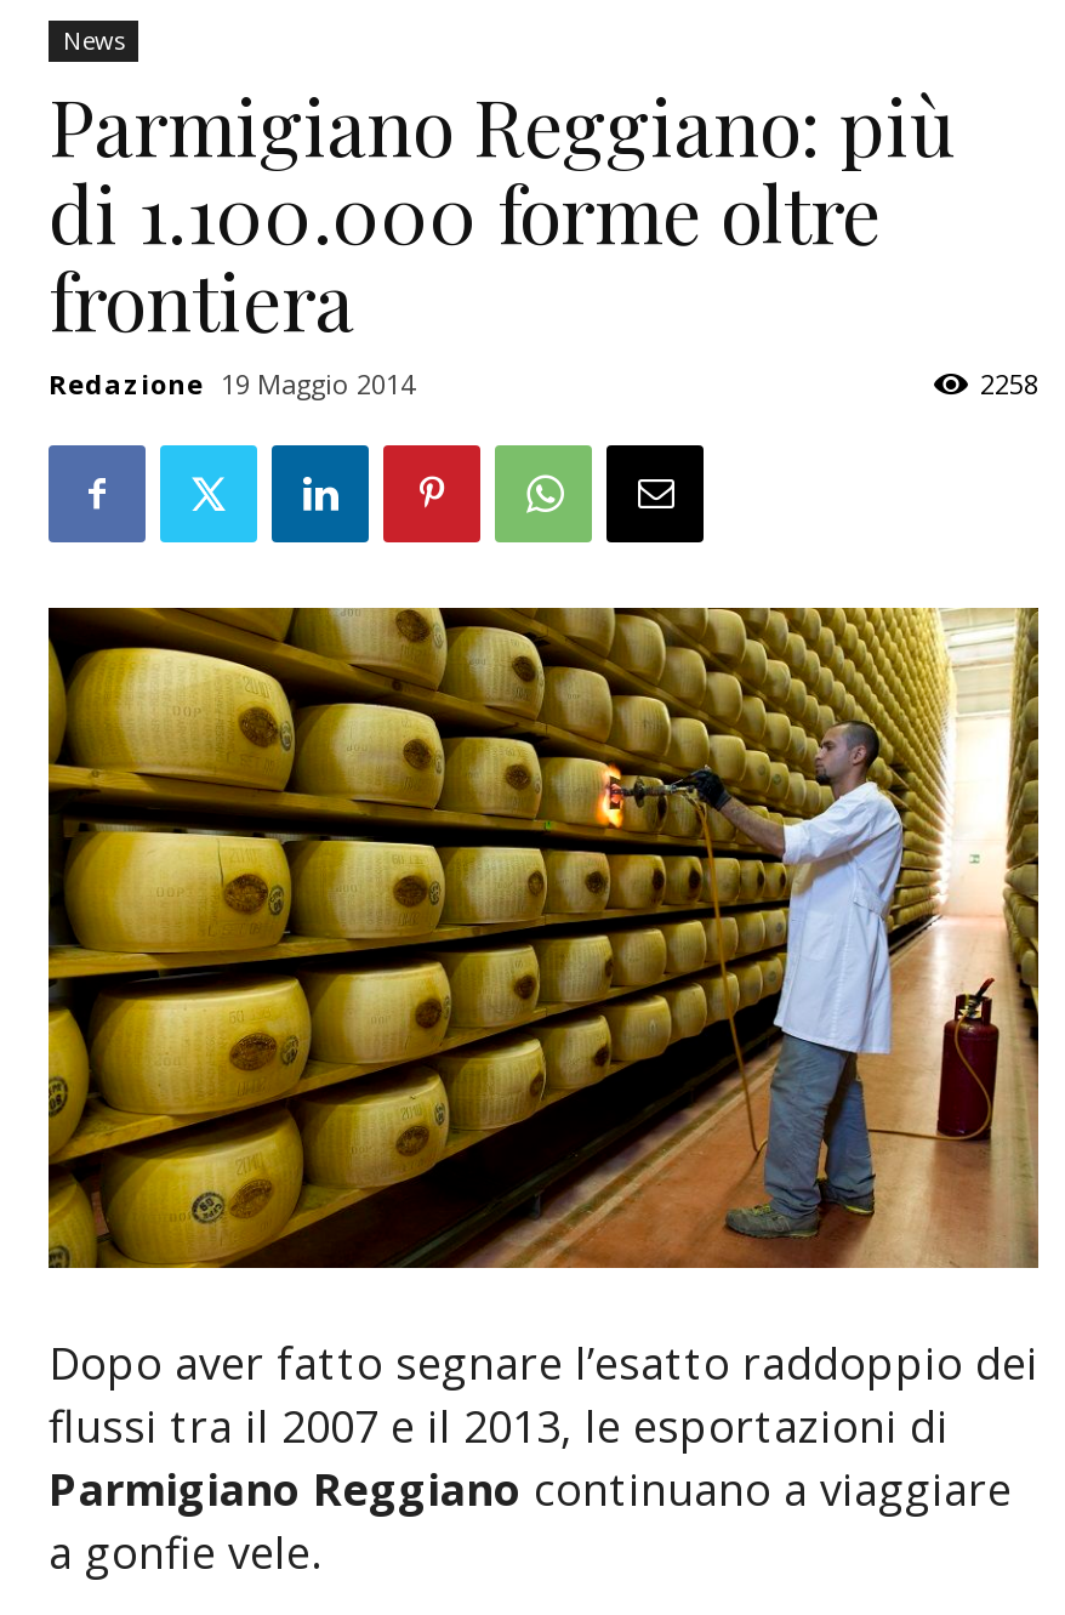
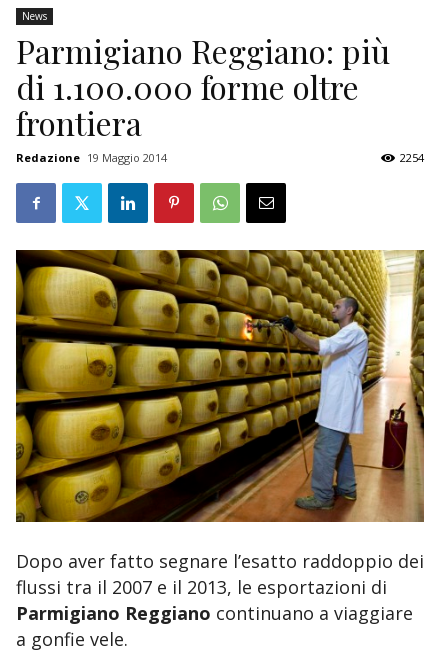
[980,365,1038,402] 2258 -> [400,150,424,165] 2254

